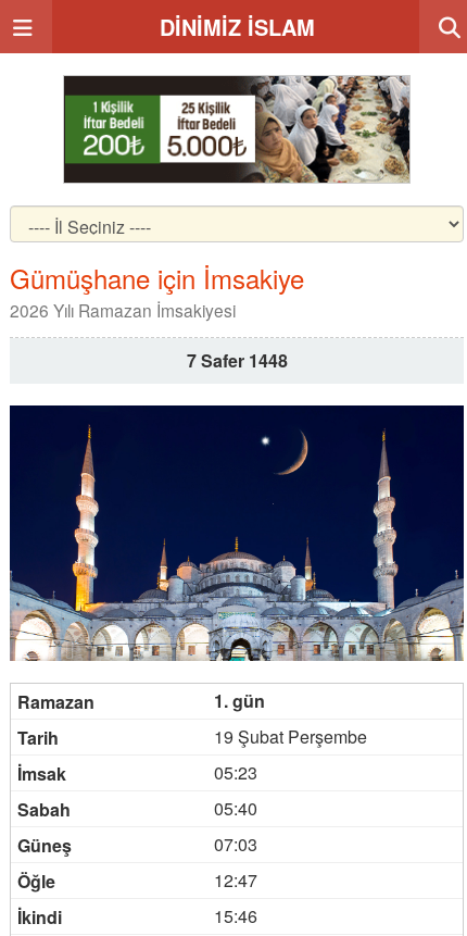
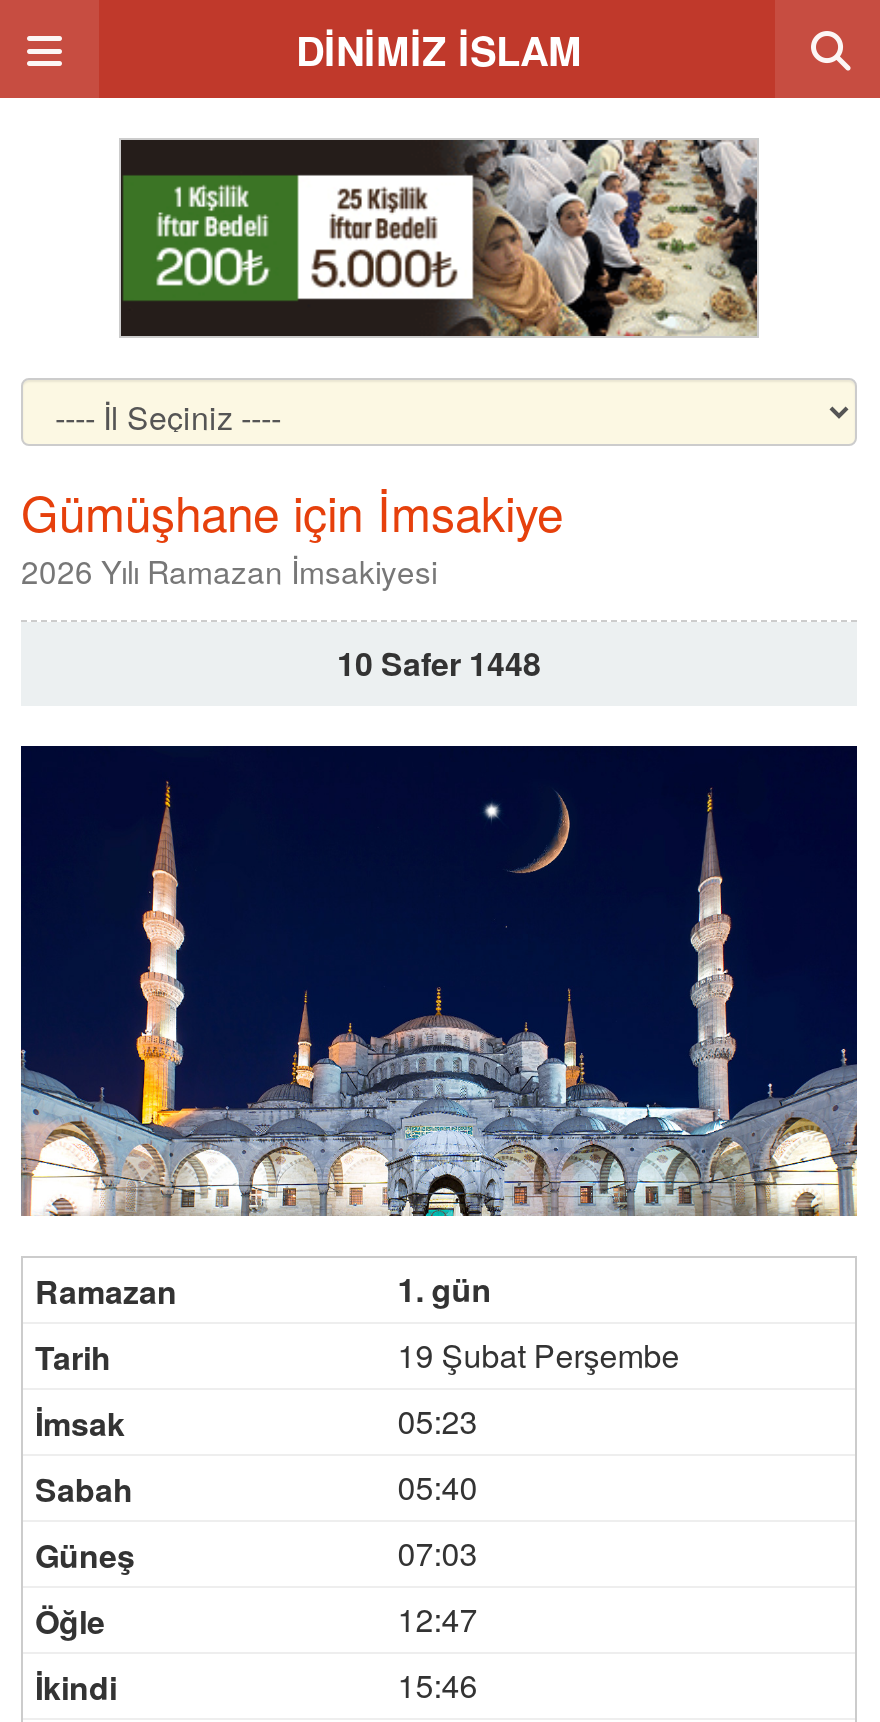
[186,348,287,373] 7 Safer 1448 -> [337,640,541,686] 10 Safer 1448

